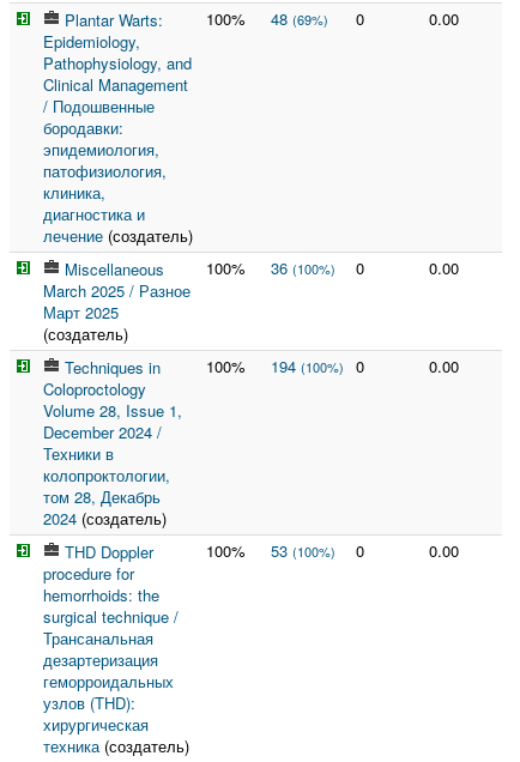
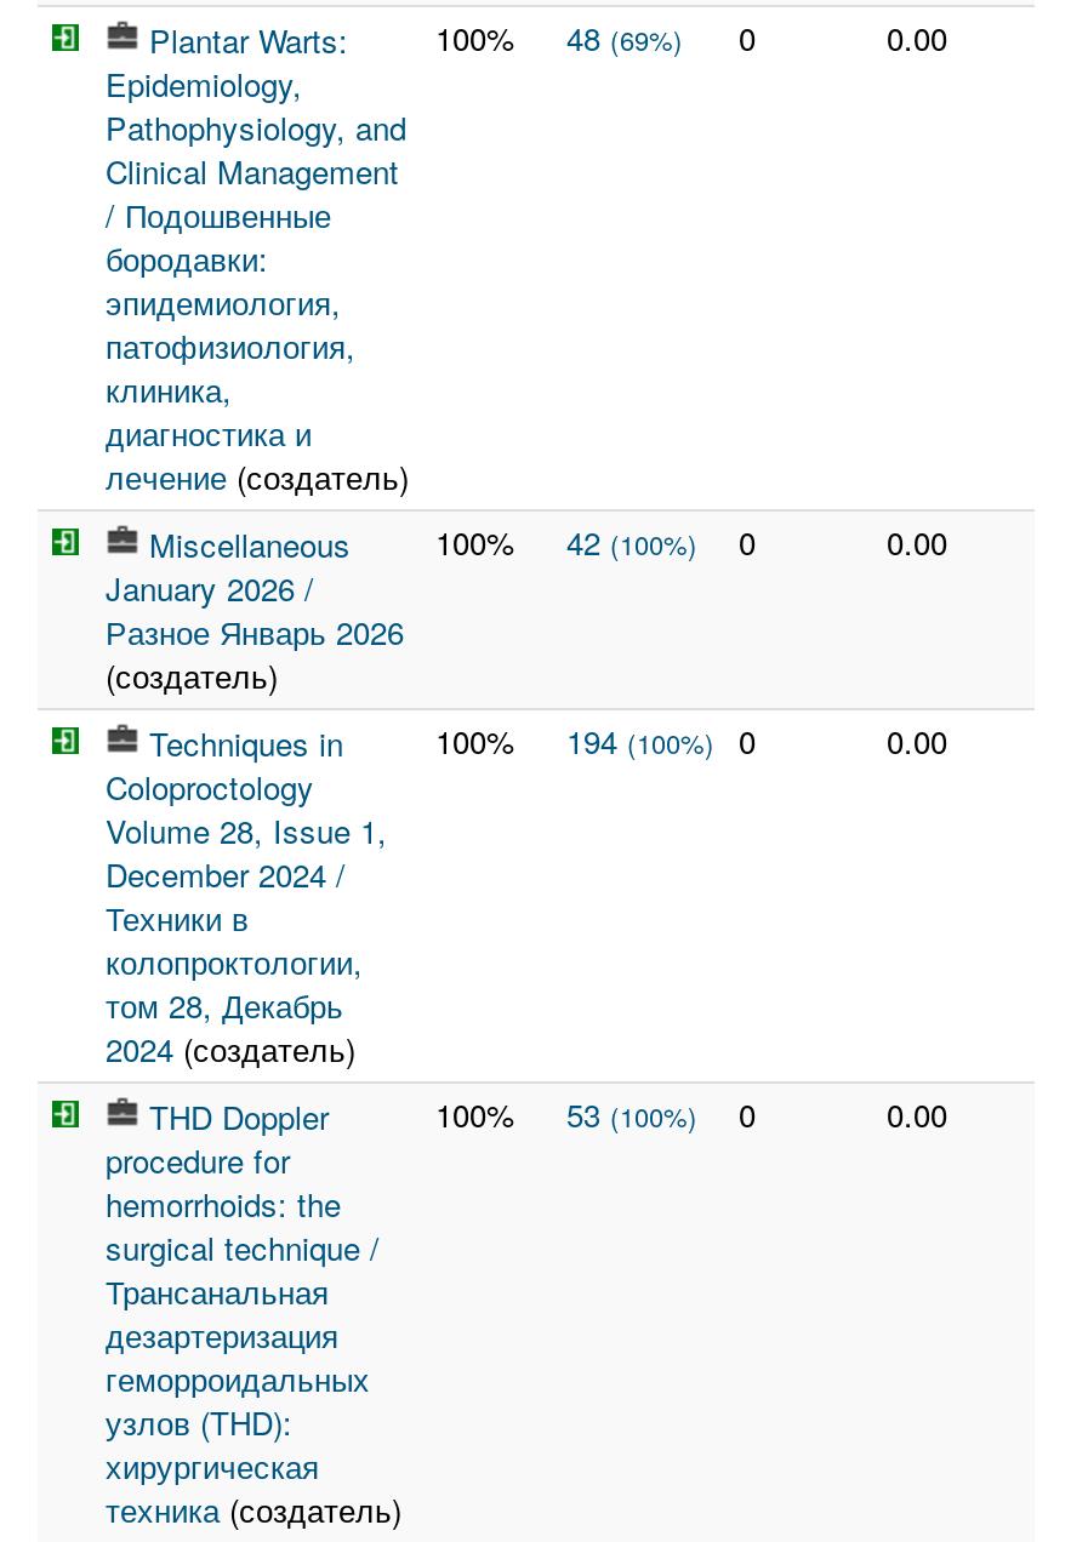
[65,256,364,280] Miscellaneous 100% 36 (100%) 0 -> [149,519,756,567] Miscellaneous 100% 42 (100%) 0
[43,279,191,323] March 2025 / Разное | Март 2025 -> [106,565,404,655] January 2026 / | Разное Январь 2026

